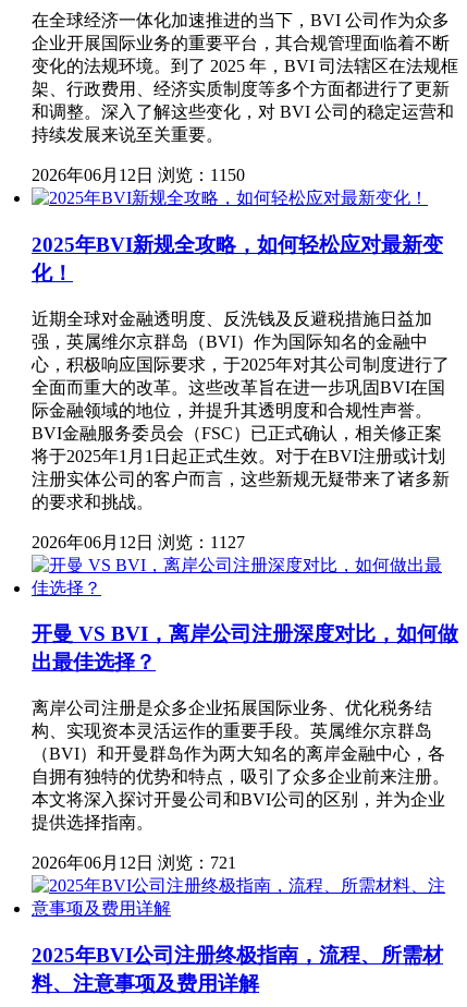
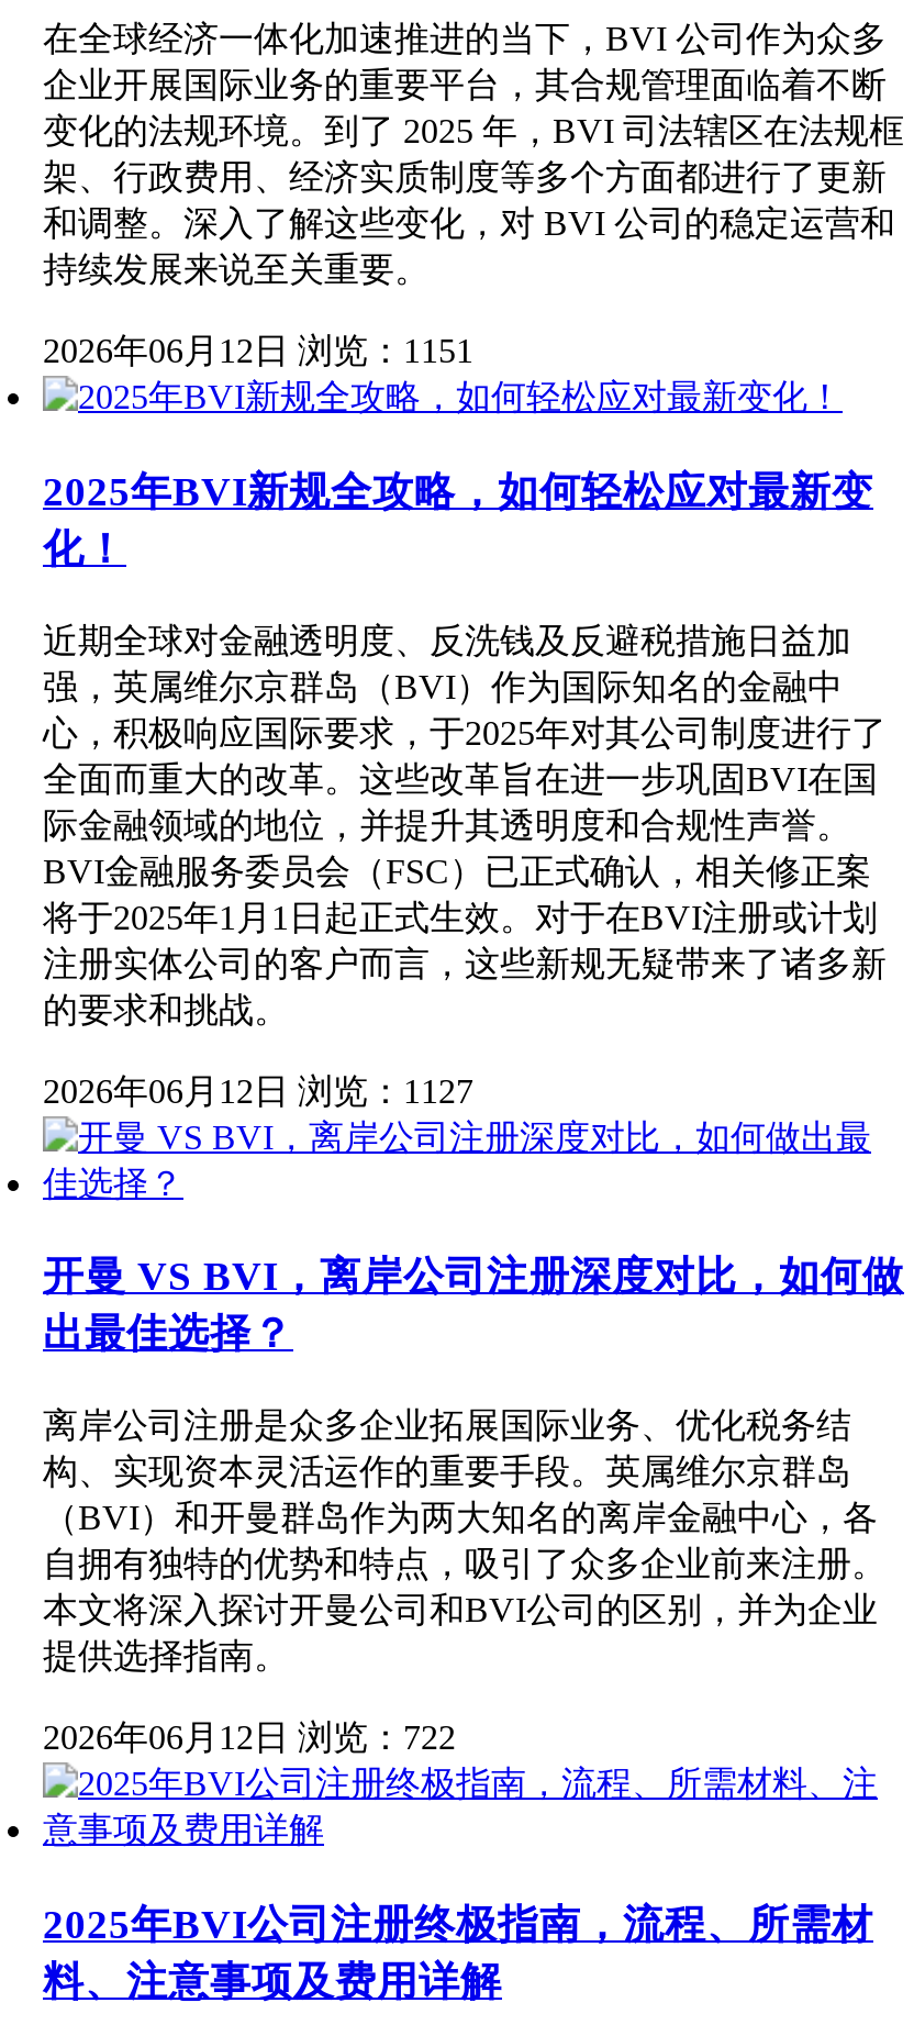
[32,166,245,184] 2026年06月12日 浏览：1150 -> [43,332,473,370] 2026年06月12日 浏览：1151
[32,853,236,872] 2026年06月12日 浏览：721 -> [43,1719,456,1756] 2026年06月12日 浏览：722

